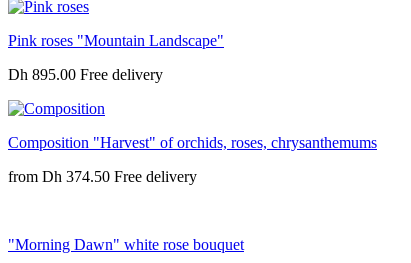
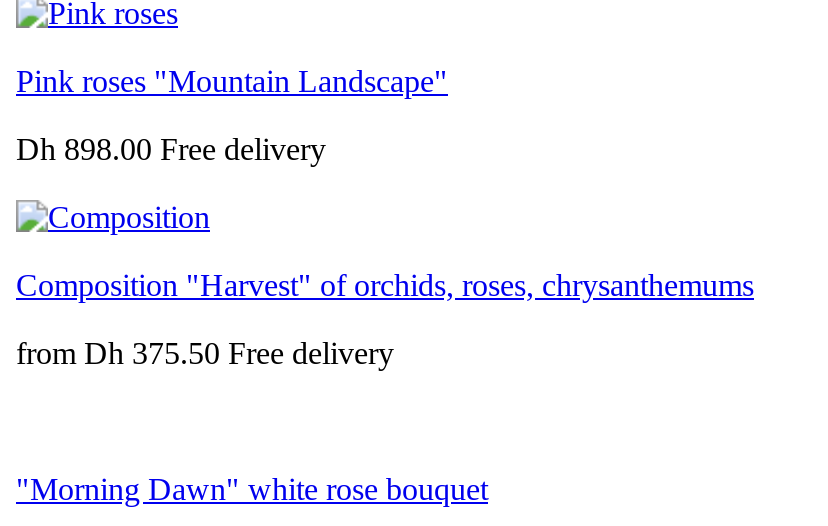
[8,66,76,83] Dh 895.00 -> [16,132,152,166] Dh 898.00
[8,168,110,185] from Dh 374.50 -> [16,336,220,370] from Dh 375.50

